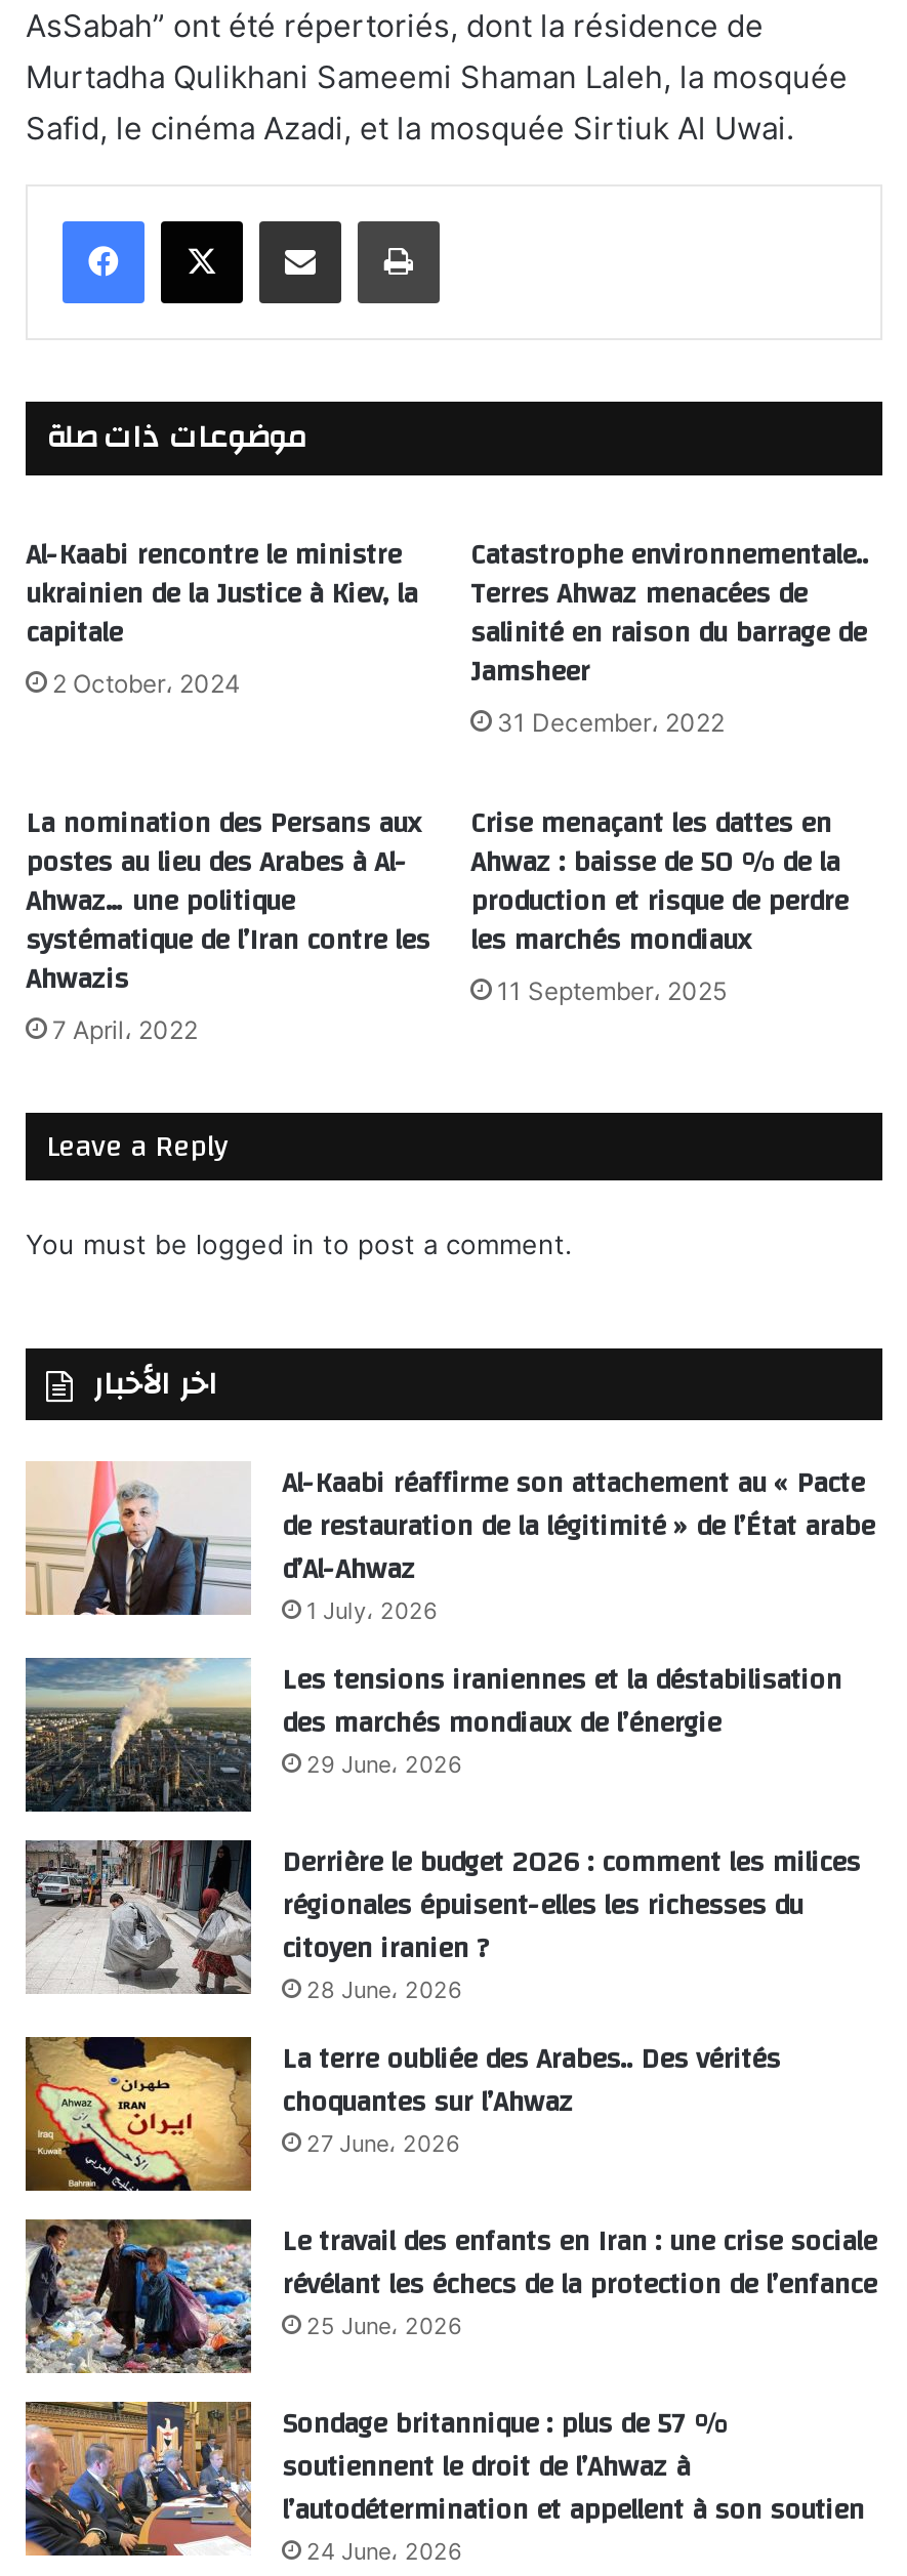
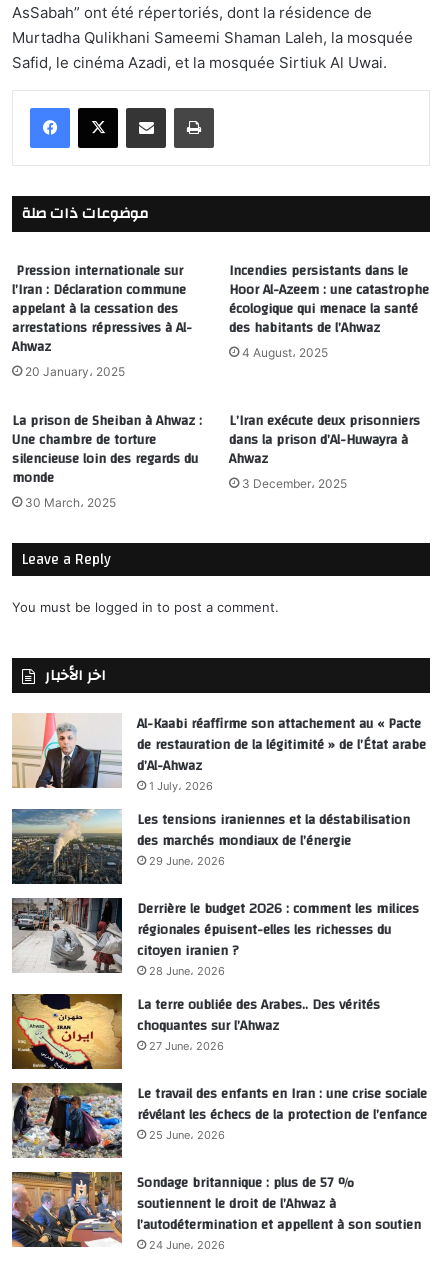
[26,529,417,699] Al-Kaabi rencontre le ministre | ukrainien de la Justice à Kiev, la | capitale | 2 October، 2024 -> [12,258,192,379] Pression internationale sur | l’Iran : Déclaration commune | appelant à la cessation des | arrestations répressives à Al- | Ahwaz | 20 January، 2025
[470,529,868,738] Catastrophe environnementale.. | Terres Ahwaz menacées de | salinité en raison du barrage de | Jamsheer | 31 December، 2022 -> [229,258,429,360] Incendies persistants dans le | Hoor Al-Azeem : une catastrophe | écologique qui menace la santé | des habitants de l’Ahwaz | 4 August، 2025
[26,797,429,1045] La nomination des Persans aux | postes au lieu des Arabes à Al- | Ahwaz… une politique | systématique de l’Iran contre les | Ahwazis | 7 April، 2022 -> [12,408,202,510] La prison de Sheiban à Ahwaz : | Une chambre de torture | silencieuse loin des regards du | monde | 30 March، 2025
[470,797,848,1006] Crise menaçant les dattes en | Ahwaz : baisse de 50 % de la | production et risque de perdre | les marchés mondiaux | 11 September، 2025 -> [229,408,420,491] L’Iran exécute deux prisonniers | dans la prison d’Al-Huwayra à | Ahwaz | 3 December، 2025

